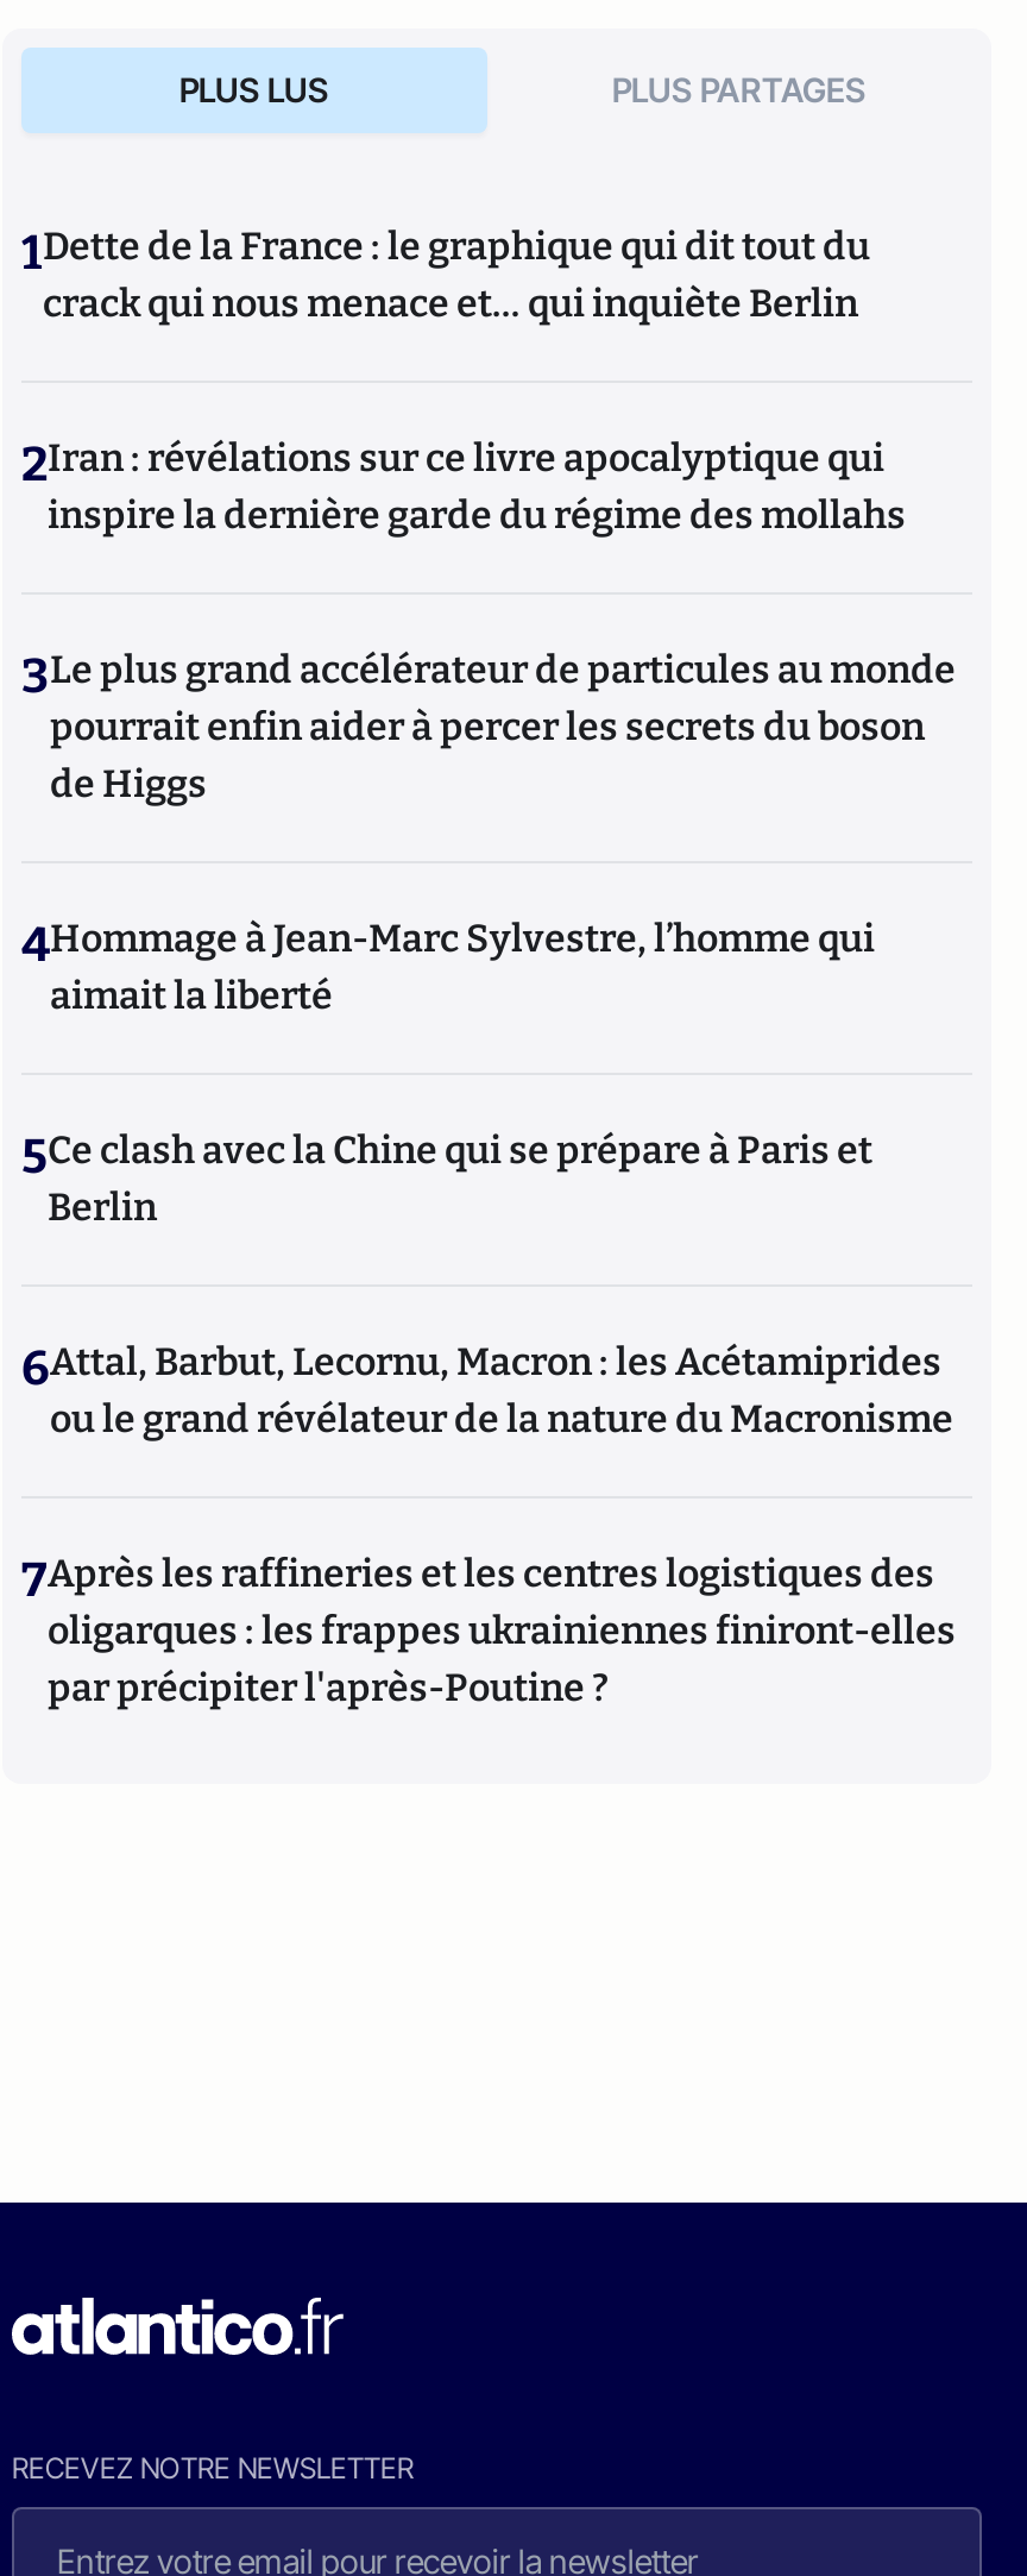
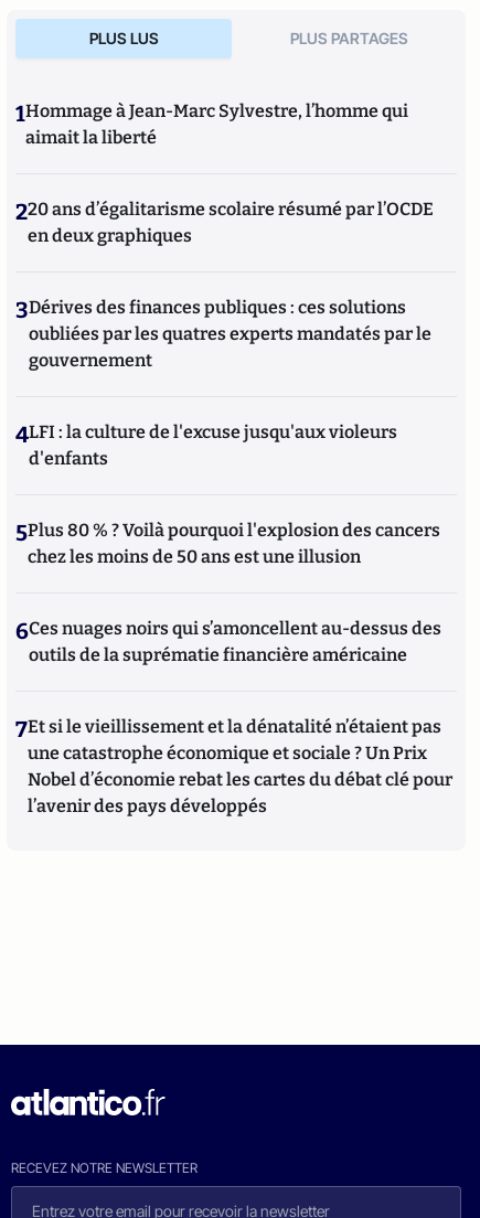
[21,223,956,972] 1Dette de la France : le graphique qui dit tout du | crack qui nous menace et… qui inquiète Berlin | 2Iran : révélations sur ce livre apocalyptique qui | inspire la dernière garde du régime des mollahs | 3Le plus grand accélérateur de particules au monde | pourrait enfin aider à percer les secrets du boson | de Higgs | 4Hommage à Jean-Marc Sylvestre, l’homme qui -> [15,100,408,127] 1Hommage à Jean-Marc Sylvestre, l’homme qui
moved [50,972,333,1018] -> [25,127,157,148]: aimait la liberté
[21,1127,956,1710] 5Ce clash avec la Chine qui se prépare à Paris et | Berlin | 6Attal, Barbut, Lecornu, Macron : les Acétamiprides | ou le grand révélateur de la nature du Macronisme | 7Après les raffineries et les centres logistiques des | oligarques : les frappes ukrainiennes finiront-elles | par précipiter l'après-Poutine ? -> [15,198,452,816] 220 ans d’égalitarisme scolaire résumé par l’OCDE | en deux graphiques | 3Dérives des finances publiques : ces solutions | oubliées par les quatres experts mandatés par le | gouvernement | 4LFI : la culture de l'excuse jusqu'aux violeurs | d'enfants | 5Plus 80 % ? Voilà pourquoi l'explosion des cancers | chez les moins de 50 ans est une illusion | 6Ces nuages noirs qui s’amoncellent au-dessus des | outils de la suprématie financière américaine | 7Et si le vieillissement et la dénatalité n’étaient pas | une catastrophe économique et sociale ? Un Prix | Nobel d’économie rebat les cartes du débat clé pour | l’avenir des pays développés

